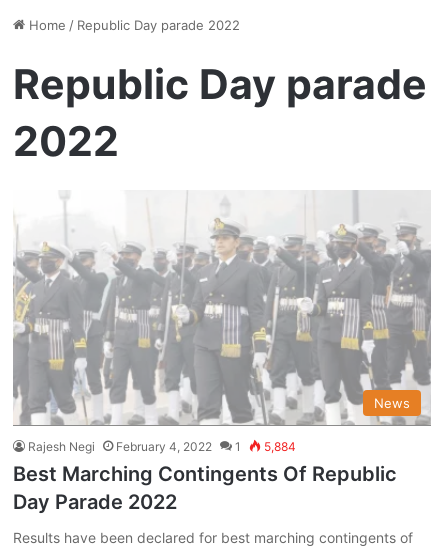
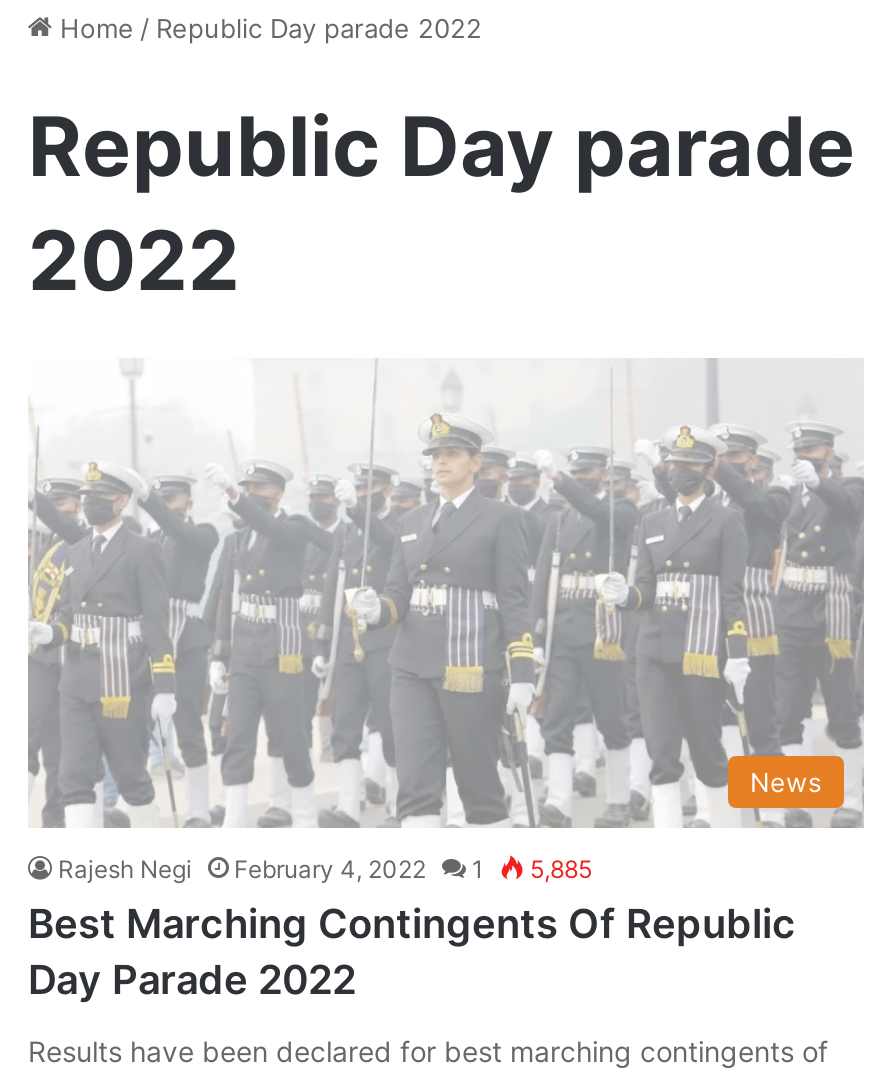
[28,439,296,454] Rajesh Negi February 4, 2022 1 5,884 -> [58,854,592,884] Rajesh Negi February 4, 2022 1 5,885

